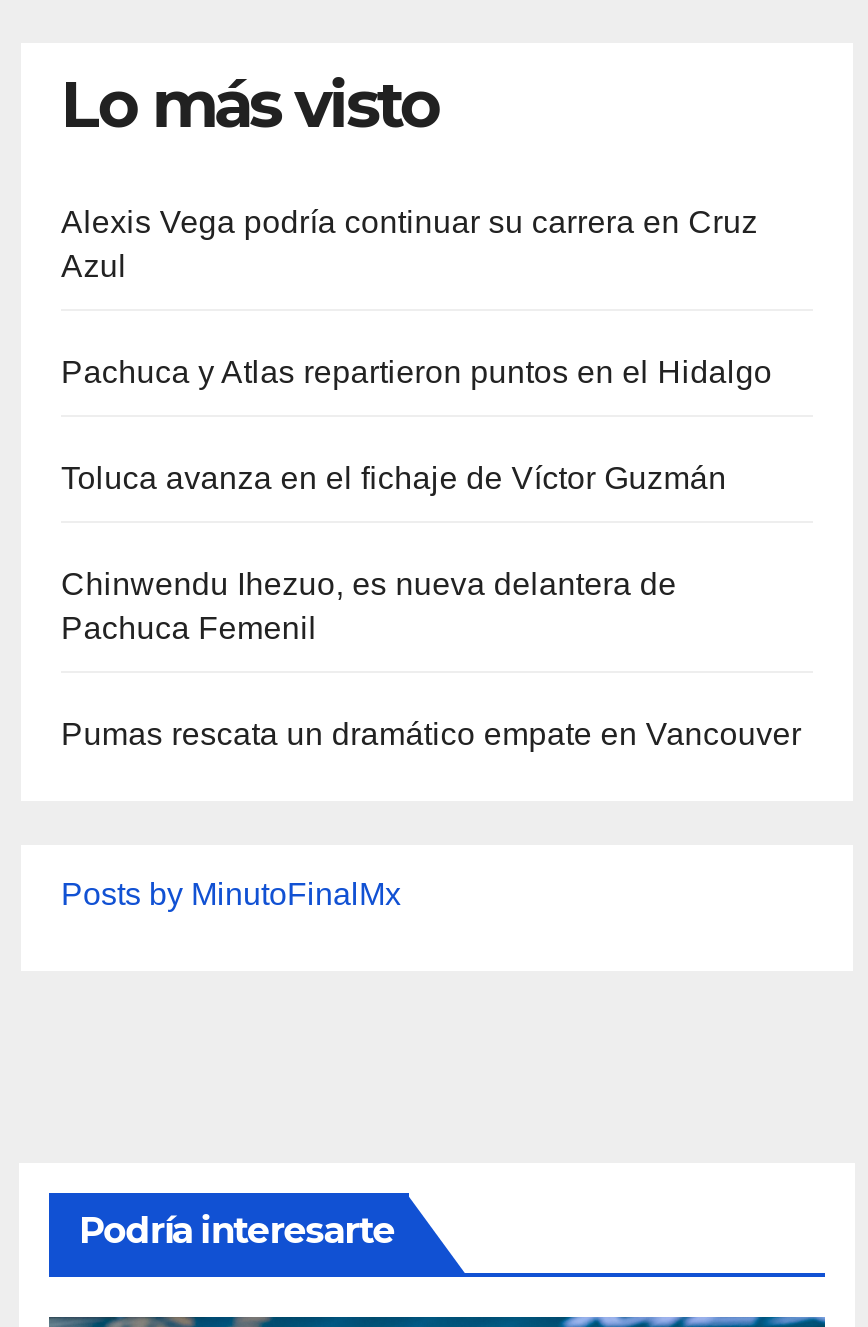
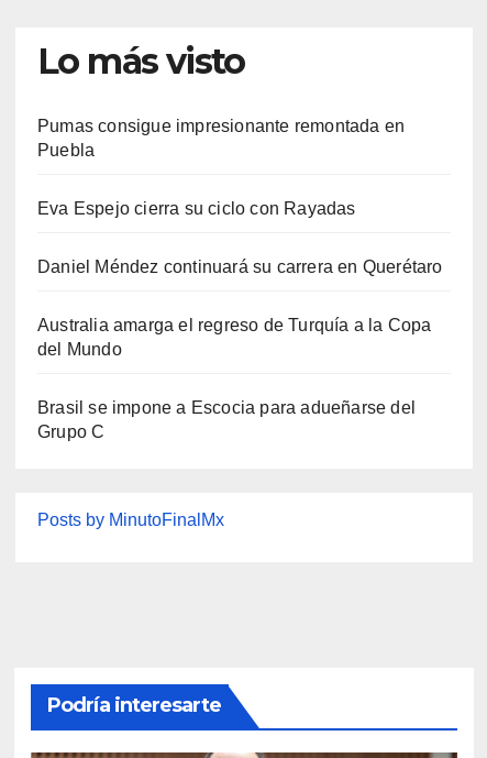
[61,204,758,282] Alexis Vega podría continuar su carrera en Cruz | Azul -> [37,116,405,159] Pumas consigue impresionante remontada en | Puebla
[61,354,772,388] Pachuca y Atlas repartieron puntos en el Hidalgo -> [37,199,356,217] Eva Espejo cierra su ciclo con Rayadas
[61,460,727,494] Toluca avanza en el fichaje de Víctor Guzmán -> [37,257,443,276] Daniel Méndez continuará su carrera en Querétaro
[61,566,677,644] Chinwendu Ihezuo, es nueva delantera de | Pachuca Femenil -> [37,315,432,358] Australia amarga el regreso de Turquía a la Copa | del Mundo
[61,716,801,750] Pumas rescata un dramático empate en Vancouver -> [37,398,416,441] Brasil se impone a Escocia para adueñarse del | Grupo C

